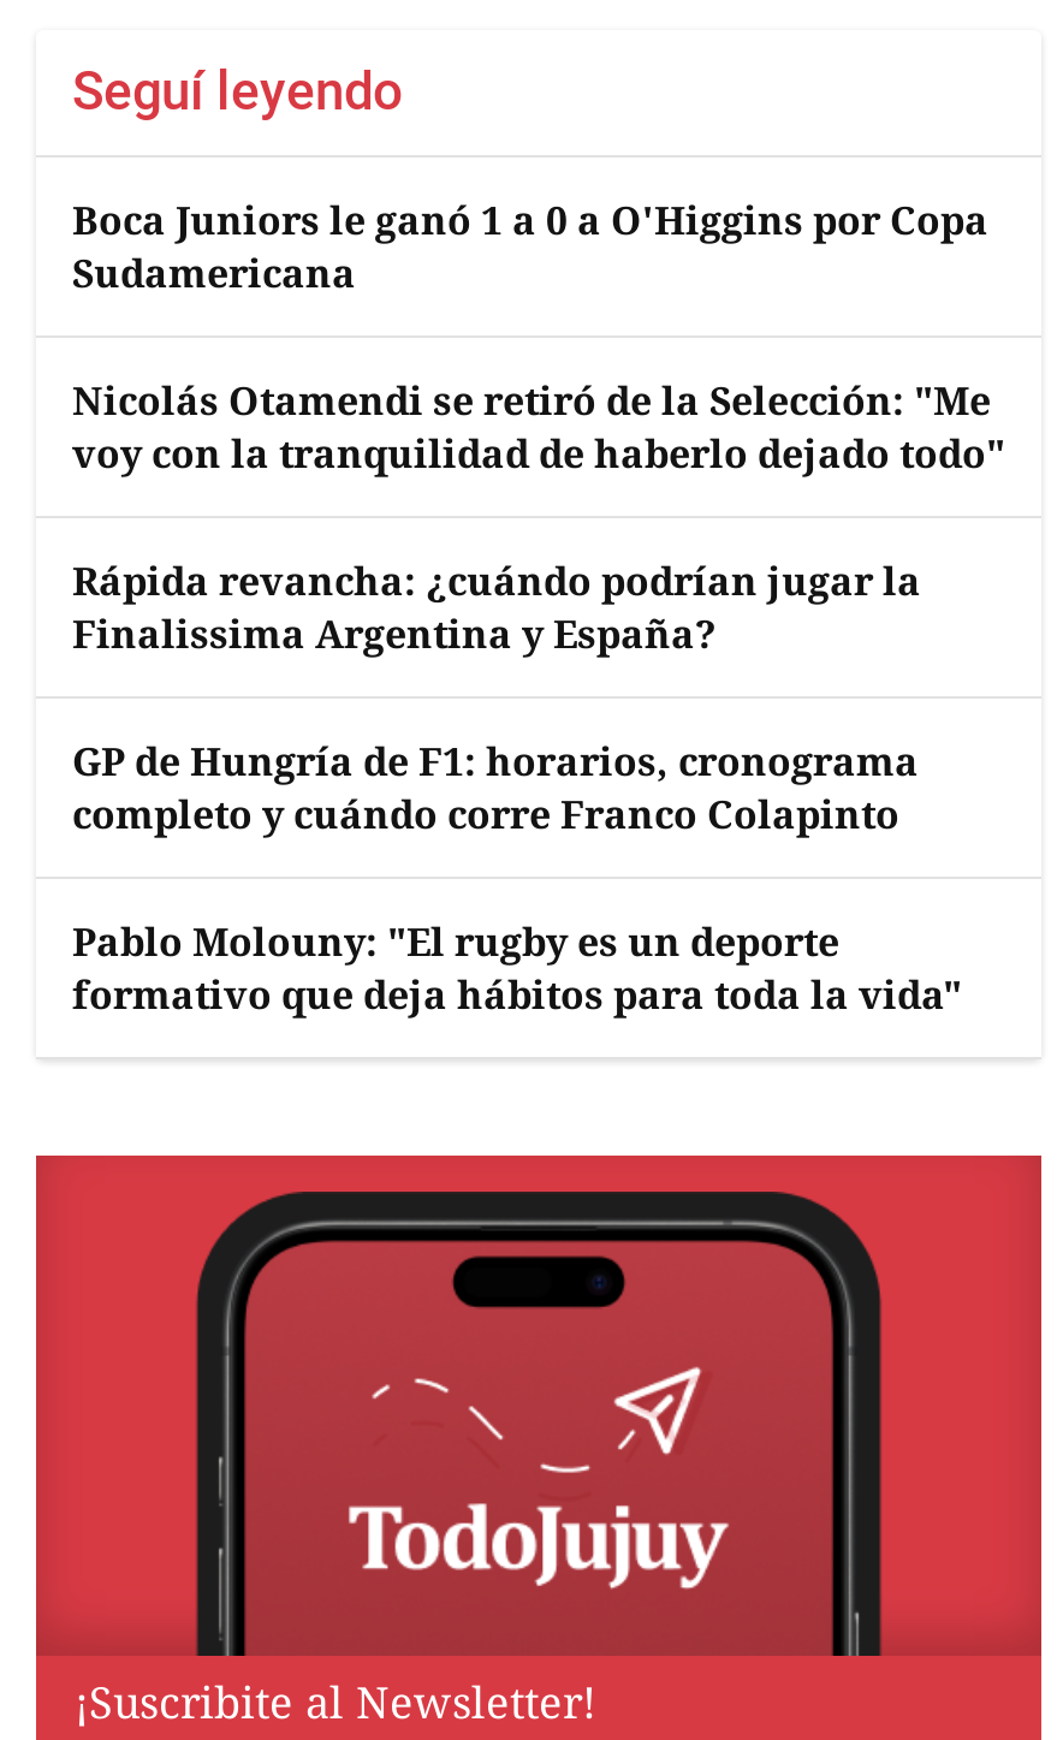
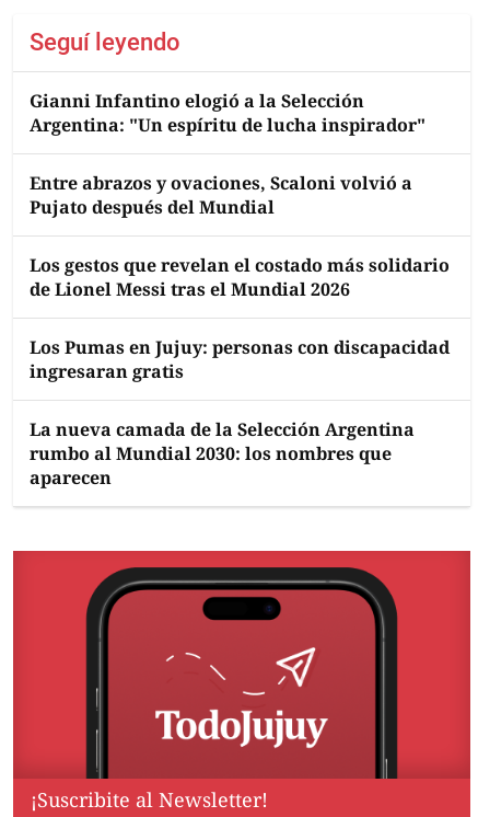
[72,194,988,299] Boca Juniors le ganó 1 a 0 a O'Higgins por Copa | Sudamericana -> [30,89,425,137] Gianni Infantino elogió a la Selección | Argentina: "Un espíritu de lucha inspirador"
[72,374,1005,480] Nicolás Otamendi se retiró de la Selección: "Me | voy con la tranquilidad de haberlo dejado todo" -> [30,171,412,219] Entre abrazos y ovaciones, Scaloni volvió a | Pujato después del Mundial
[72,554,921,660] Rápida revancha: ¿cuándo podrían jugar la | Finalissima Argentina y España? -> [30,253,450,301] Los gestos que revelan el costado más solidario | de Lionel Messi tras el Mundial 2026
[72,735,919,841] GP de Hungría de F1: horarios, cronograma | completo y cuándo corre Franco Colapinto -> [30,335,450,383] Los Pumas en Jujuy: personas con discapacidad | ingresaran gratis
[72,915,962,1021] Pablo Molouny: "El rugby es un deporte | formativo que deja hábitos para toda la vida" -> [30,417,415,490] La nueva camada de la Selección Argentina | rumbo al Mundial 2030: los nombres que | aparecen

